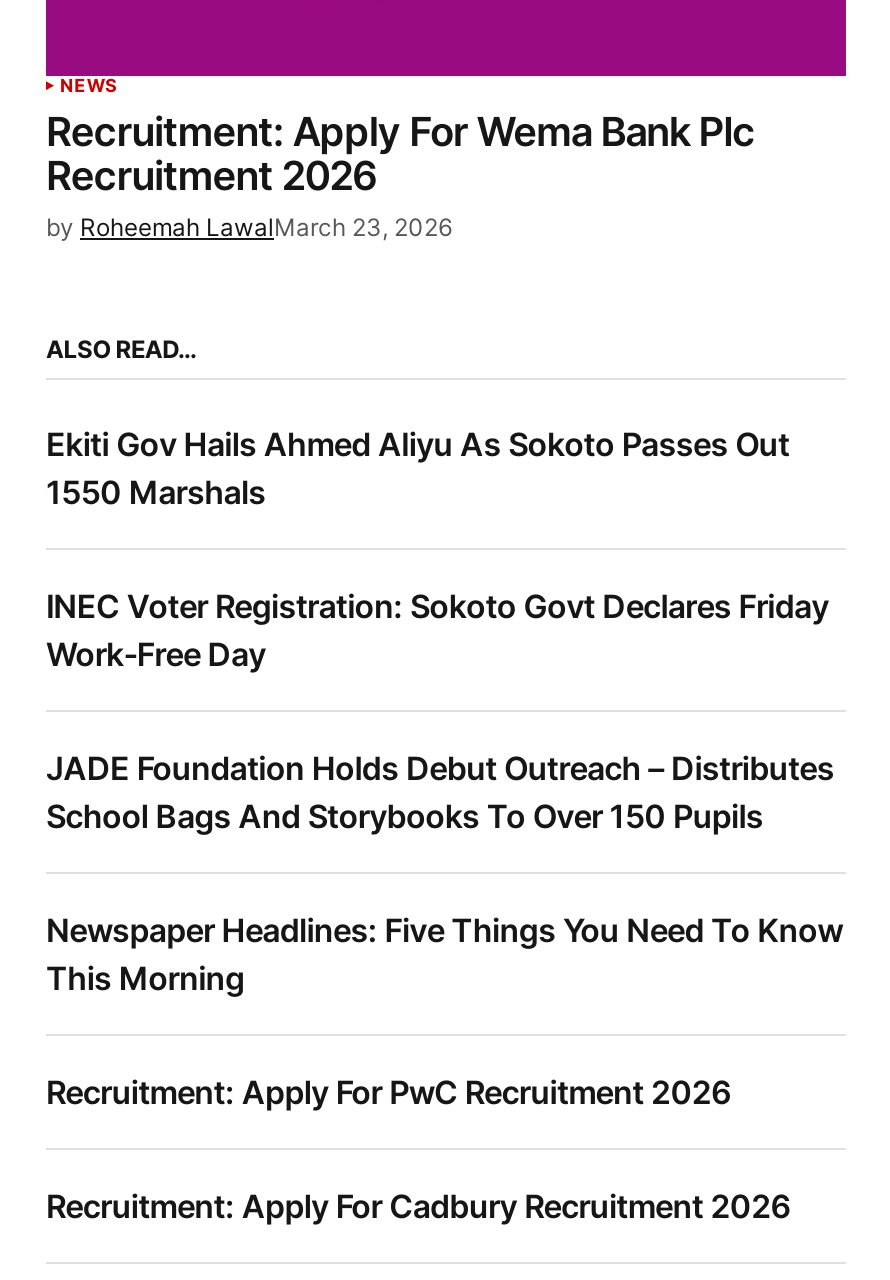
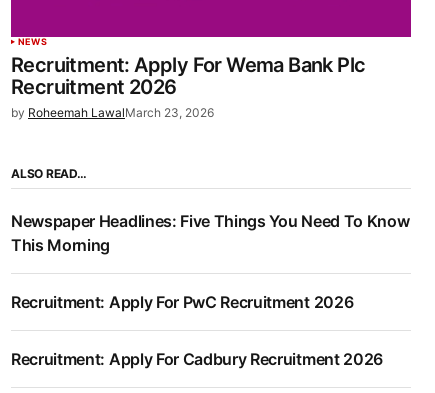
[46,425,834,837] Ekiti Gov Hails Ahmed Aliyu As Sokoto Passes Out | 1550 Marshals | INEC Voter Registration: Sokoto Govt Declares Friday | Work-Free Day | JADE Foundation Holds Debut Outreach – Distributes | School Bags And Storybooks To Over 150 Pupils -> none

